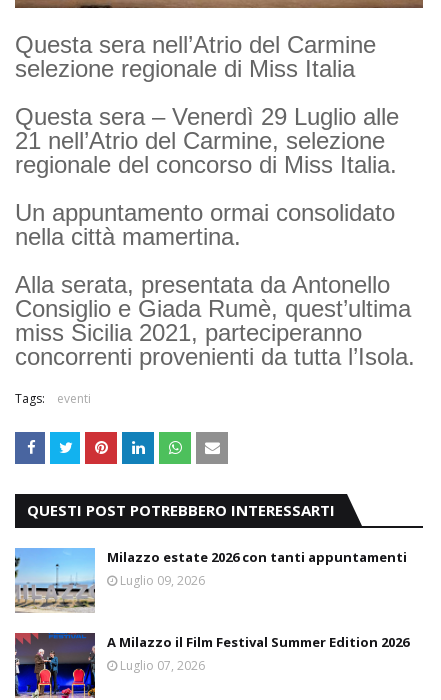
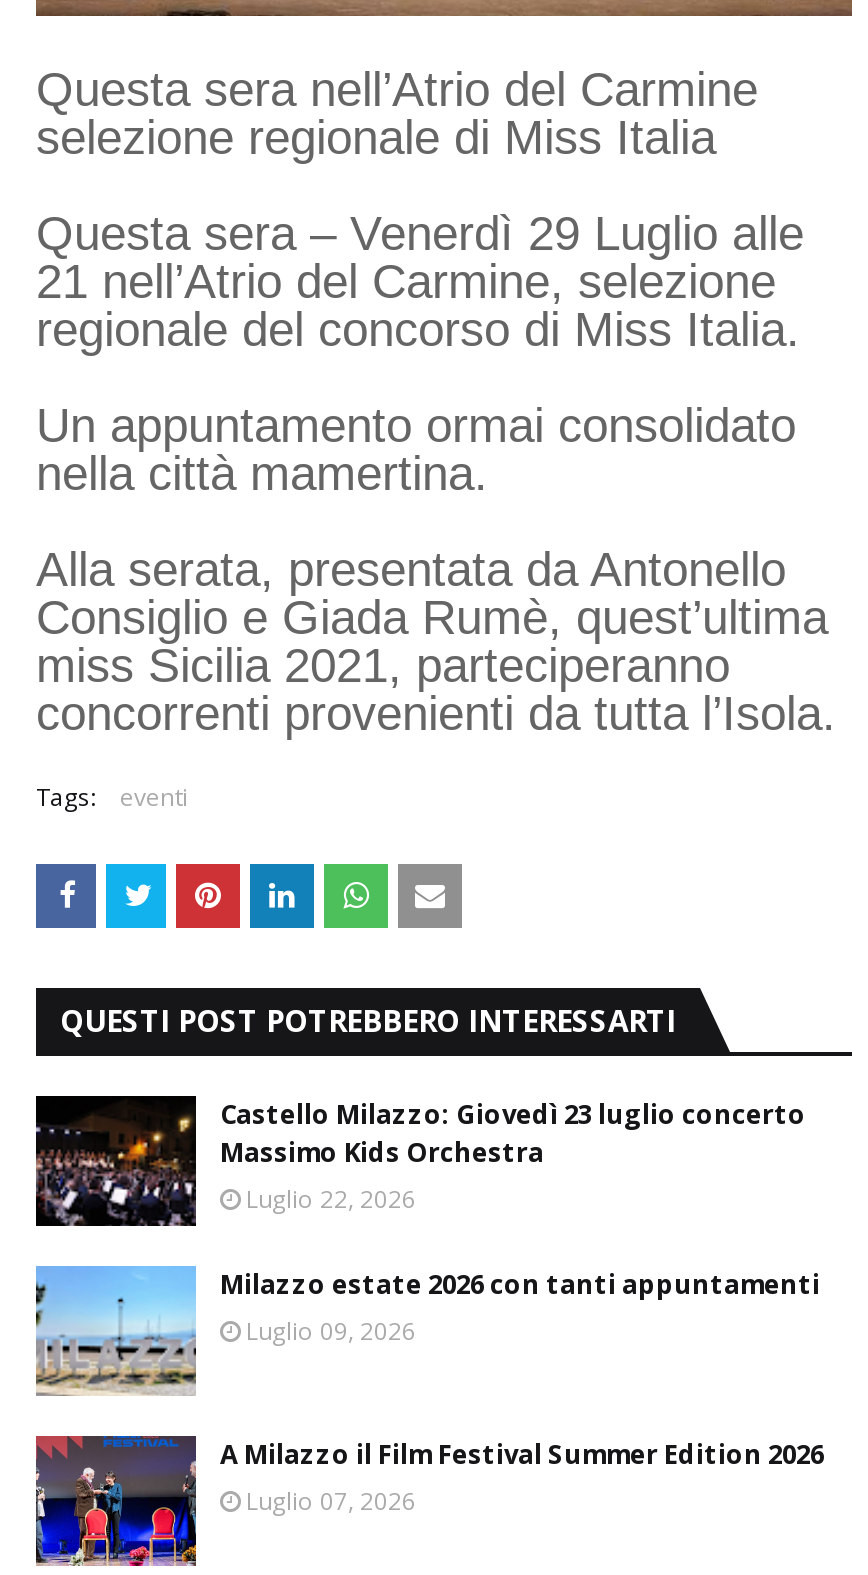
none -> [34,1094,806,1226] [image] | Castello Milazzo: Giovedì 23 luglio concerto | Massimo Kids Orchestra | Luglio 22, 2026

